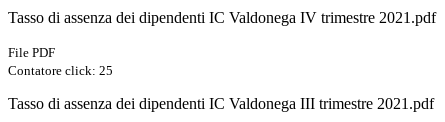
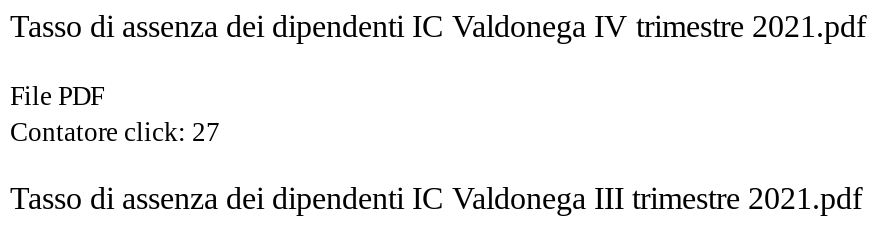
[8,63,113,78] Contatore click: 25 -> [10,117,220,147] Contatore click: 27

